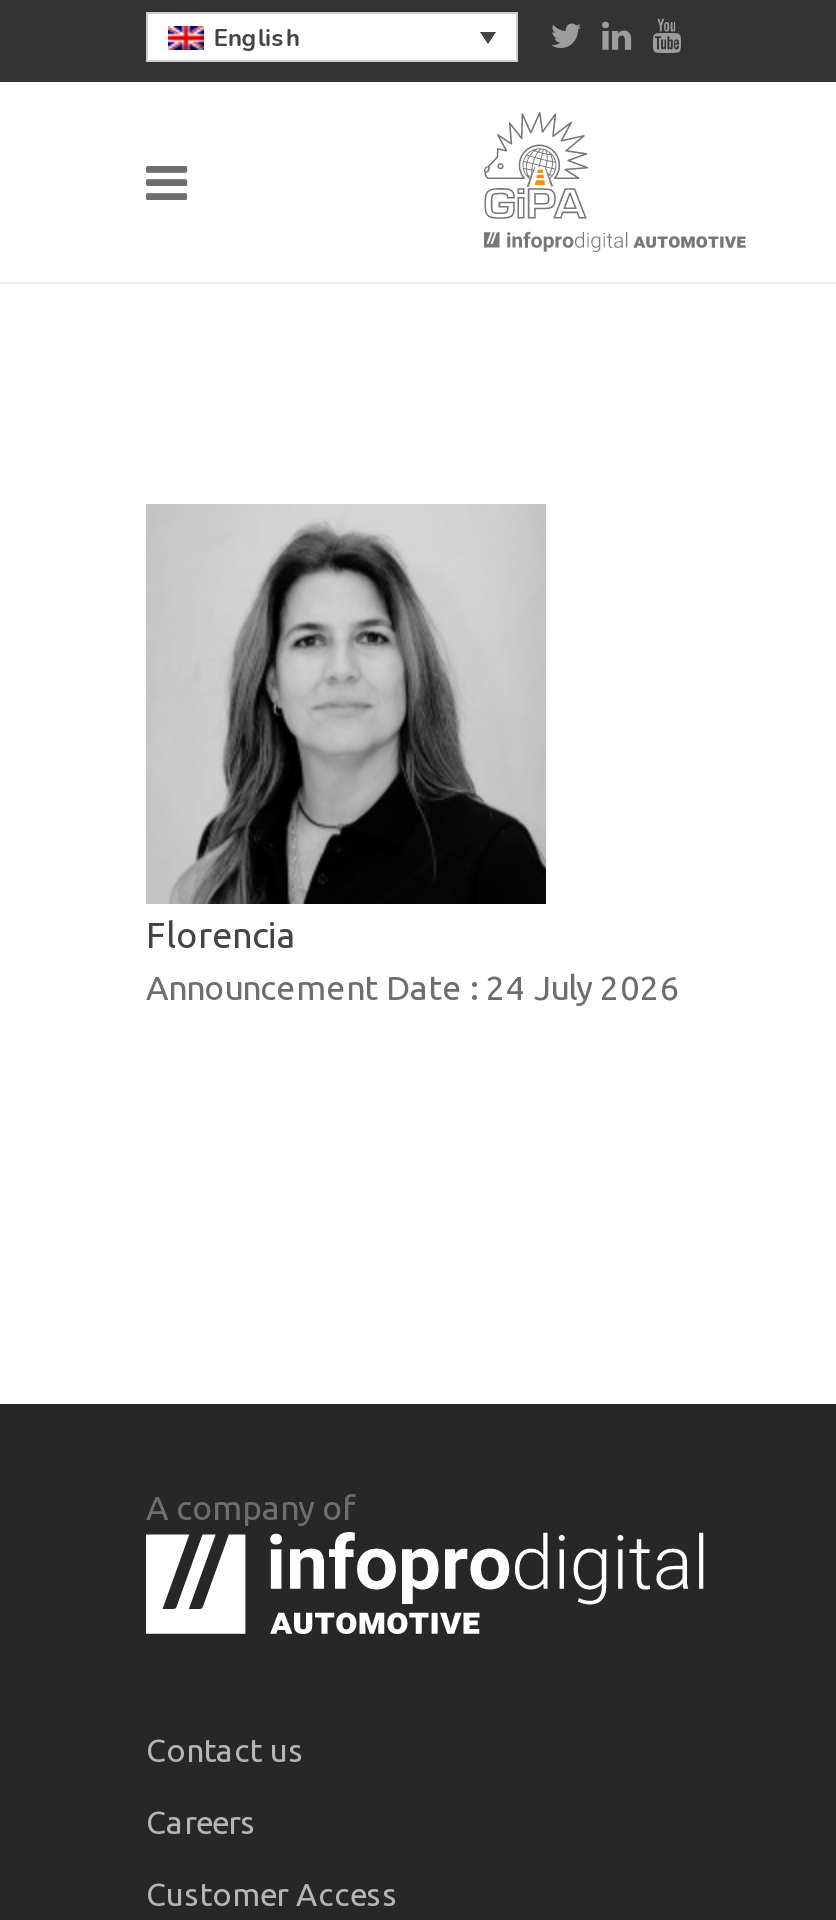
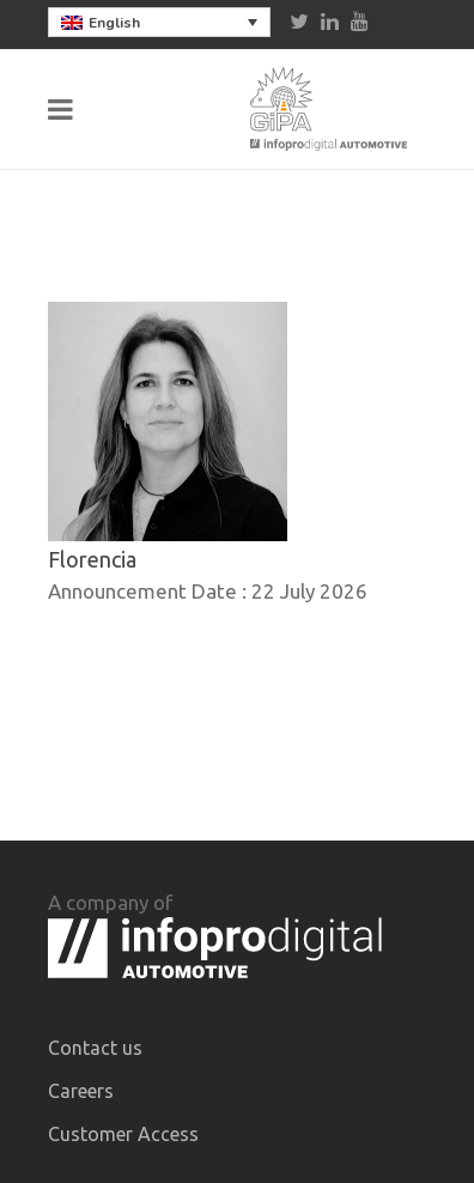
[146,968,680,1006] Announcement Date : 24 July 2026 -> [48,580,367,602] Announcement Date : 22 July 2026

